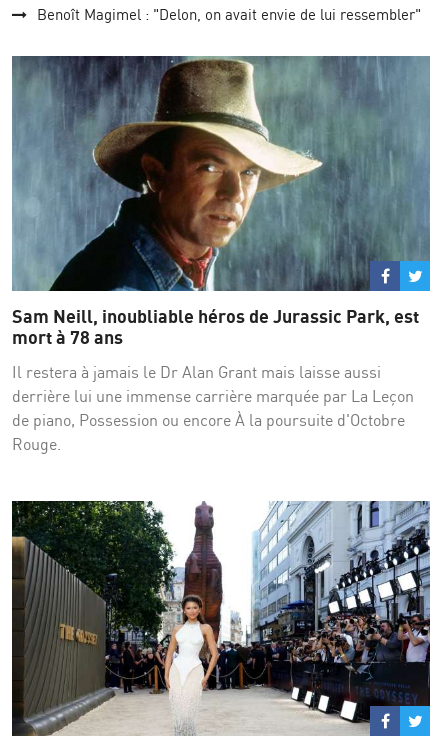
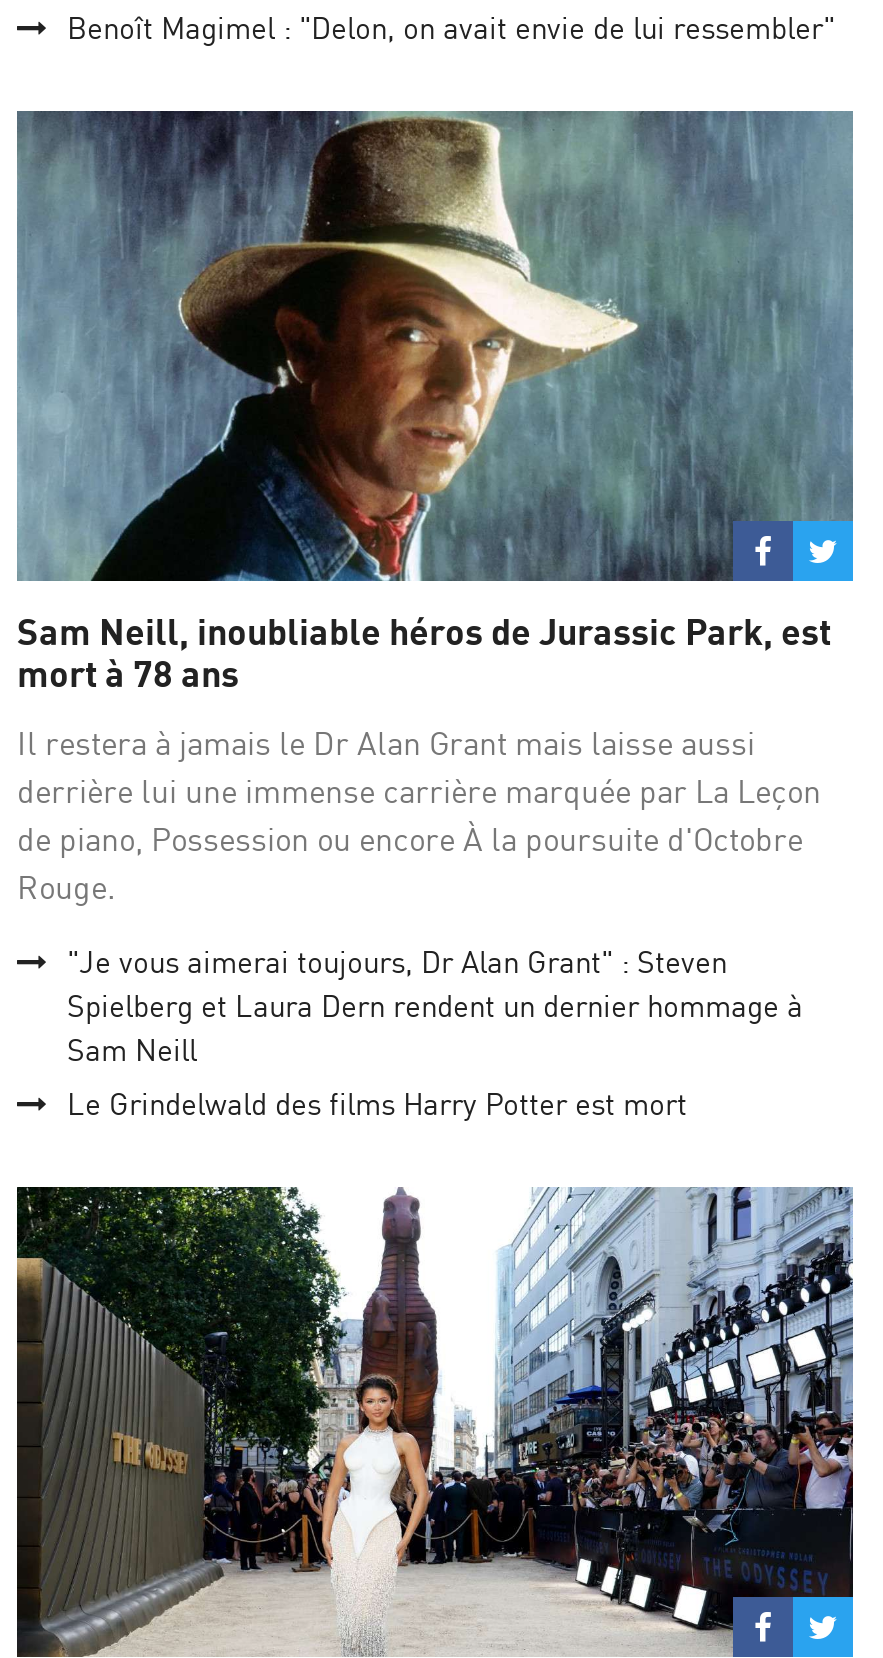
none -> [67,944,803,1124] "Je vous aimerai toujours, Dr Alan Grant" : Steven | Spielberg et Laura Dern rendent un dernier hommage à | Sam Neill | Le Grindelwald des films Harry Potter est mort

